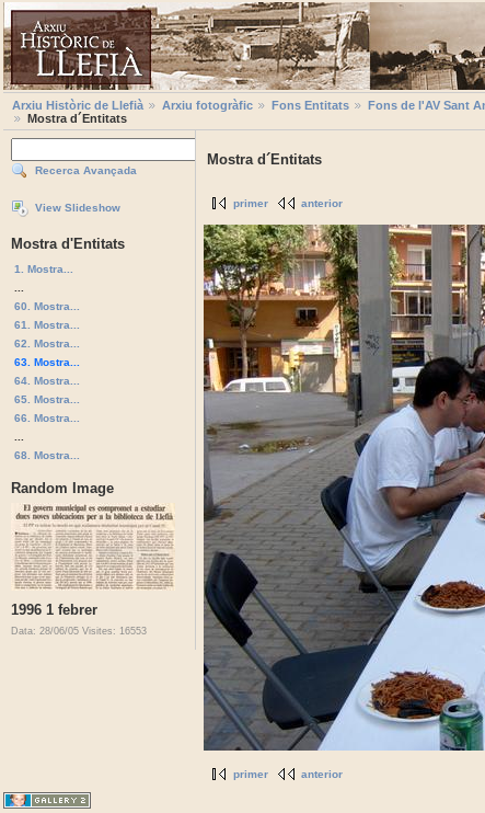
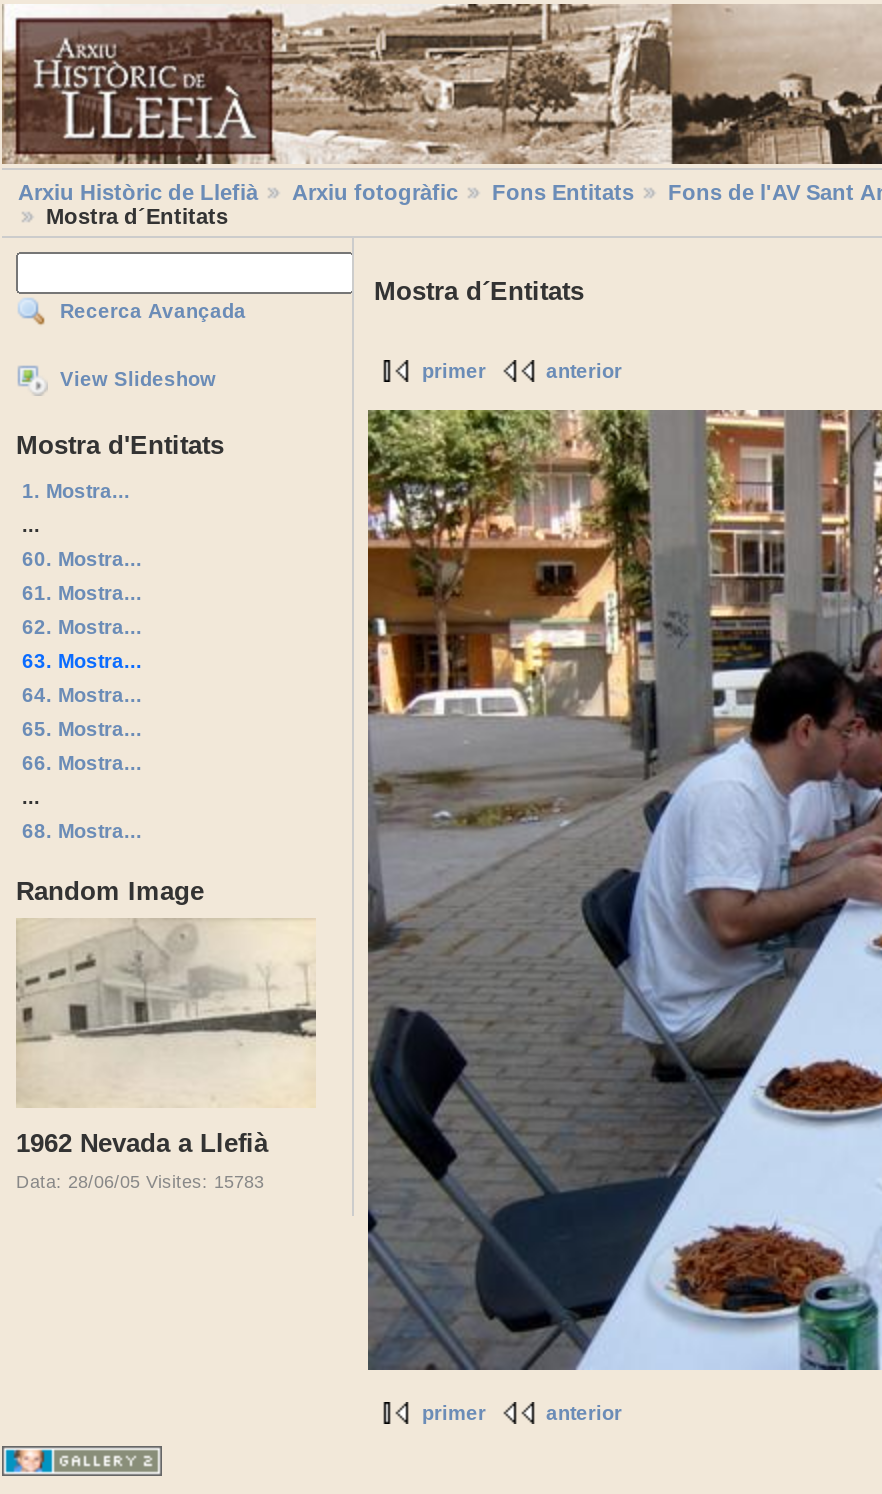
[11,504,175,618] [image] | 1996 1 febrer -> [16,918,318,1157] [image] | 1962 Nevada a Llefià
[11,626,147,637] Data: 28/06/05 Visites: 16553 -> [16,1172,264,1192] Data: 28/06/05 Visites: 15783

